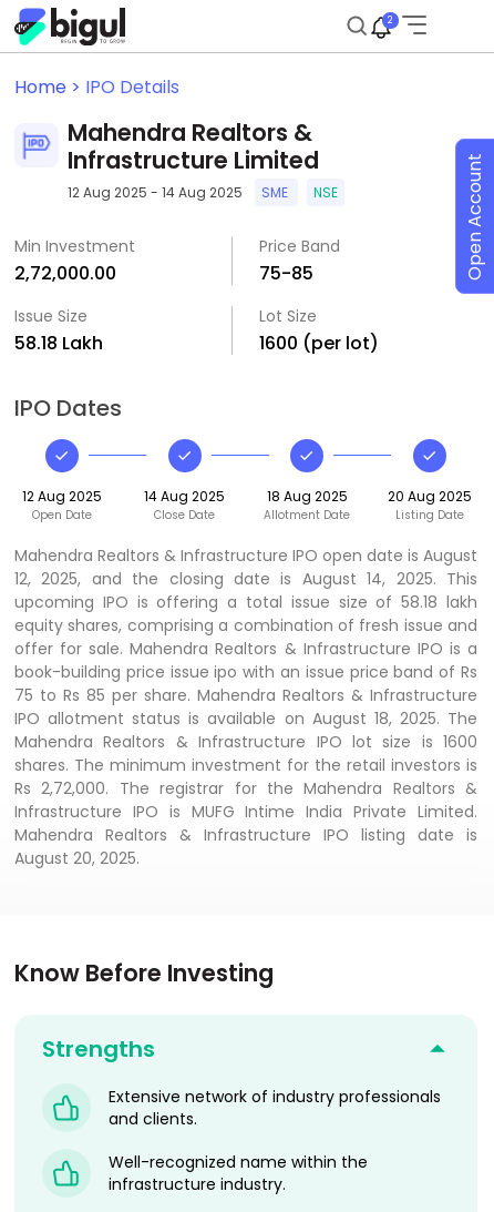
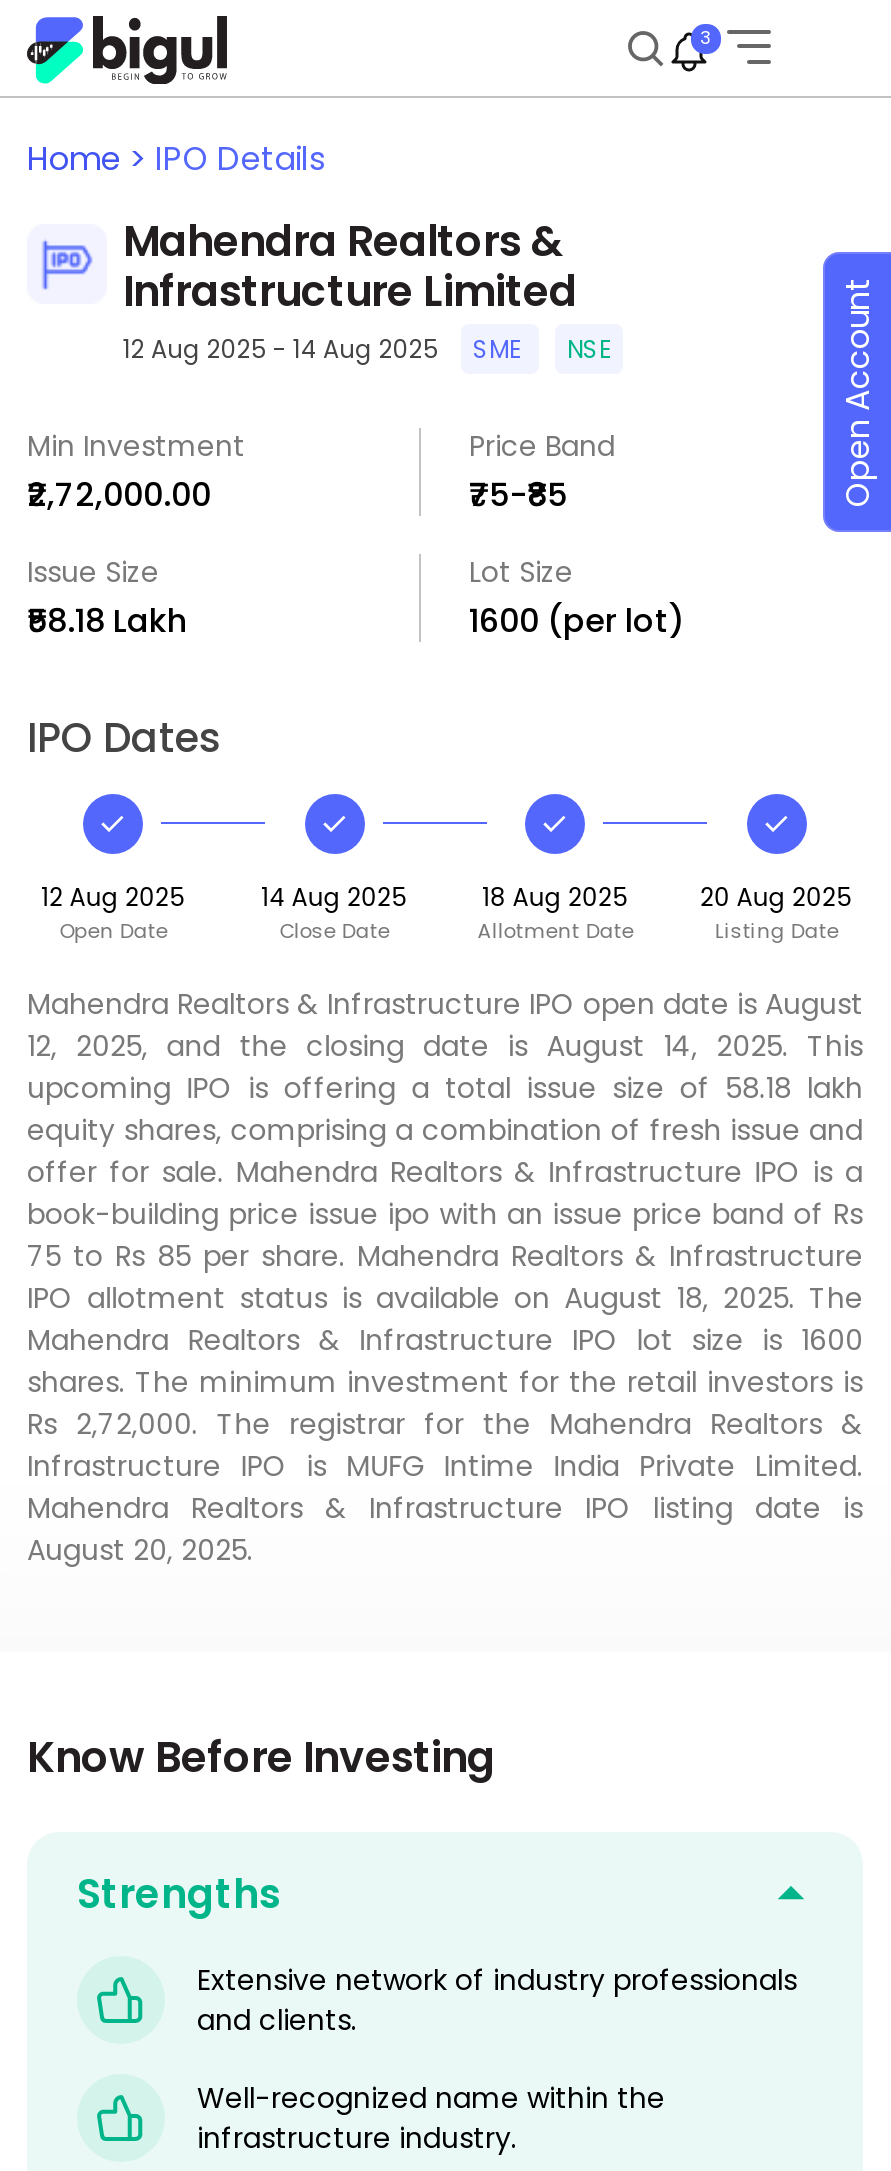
[388,13,393,27] 2 -> [700,26,712,50] 3

